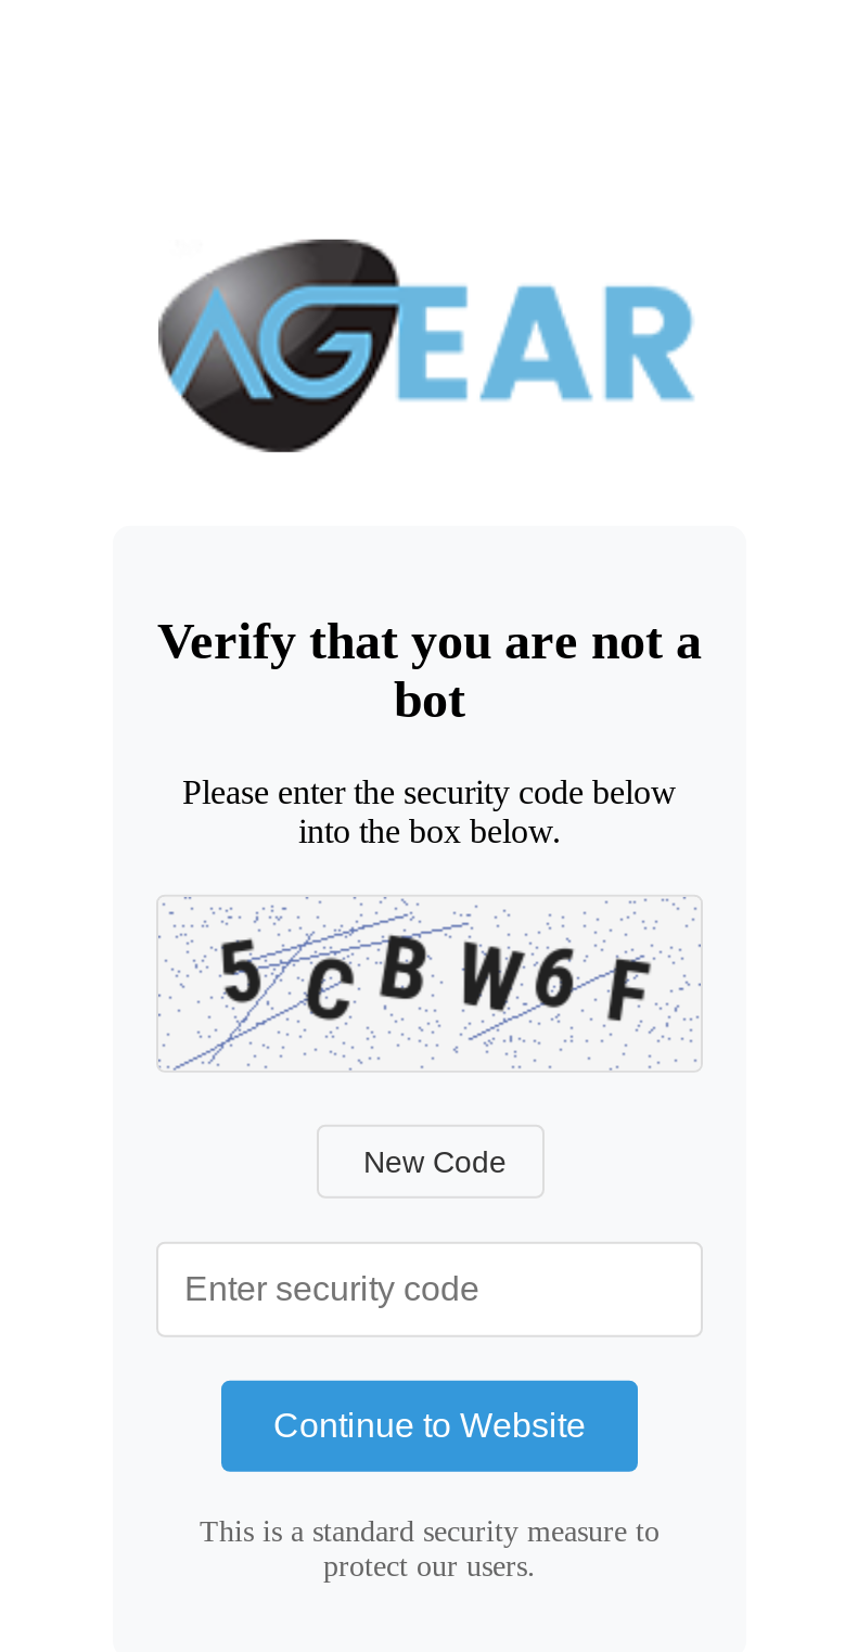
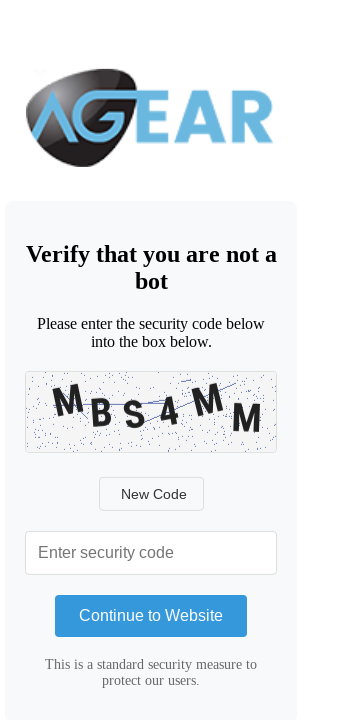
[176,901,688,1071] [image] -> [52,375,261,452] [image]

